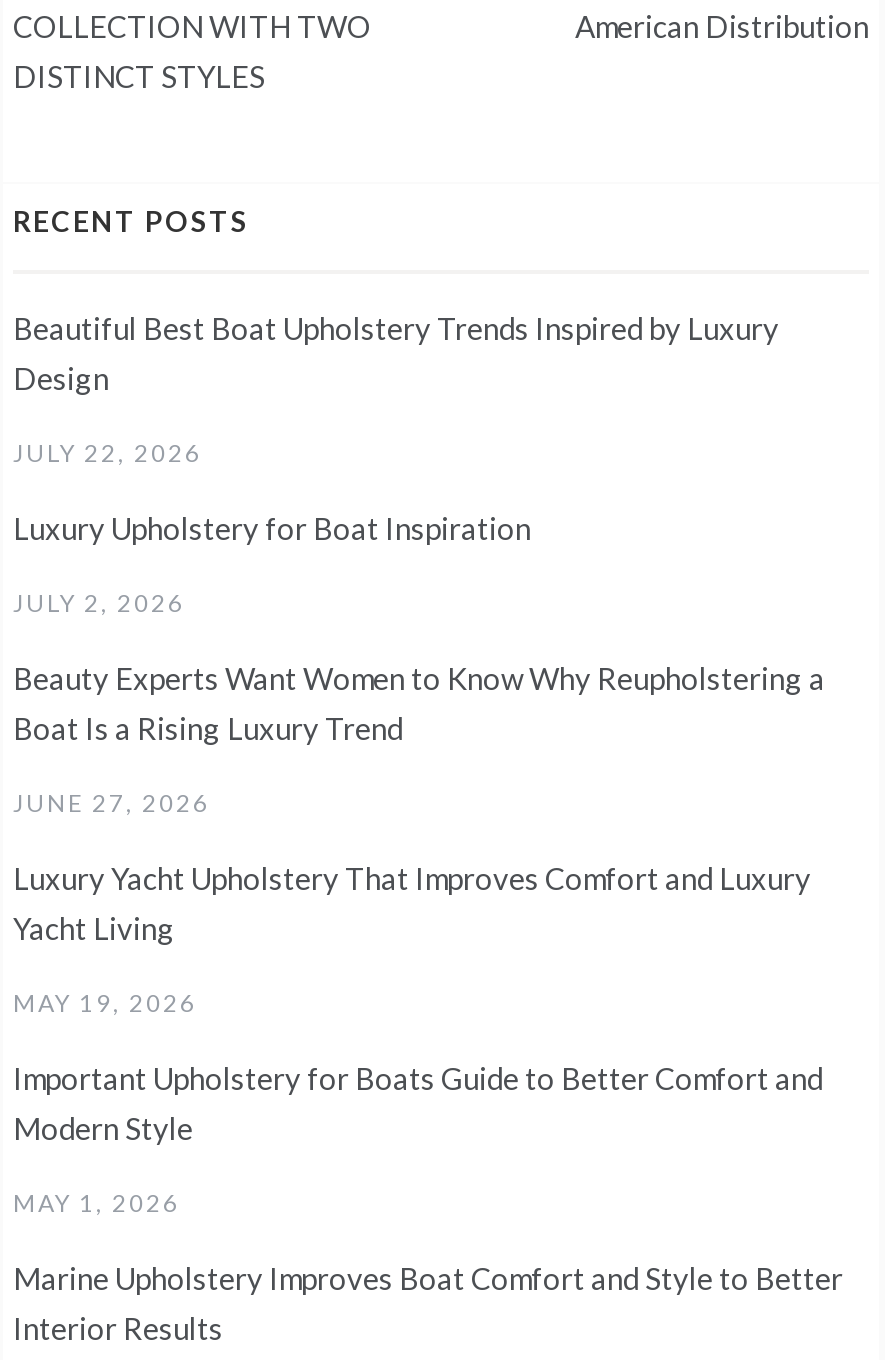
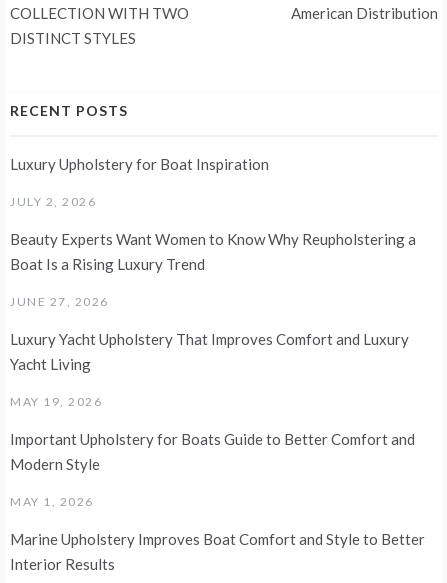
[13,310,779,468] Beautiful Best Boat Upholstery Trends Inspired by Luxury | Design | JULY 22, 2026 -> none

